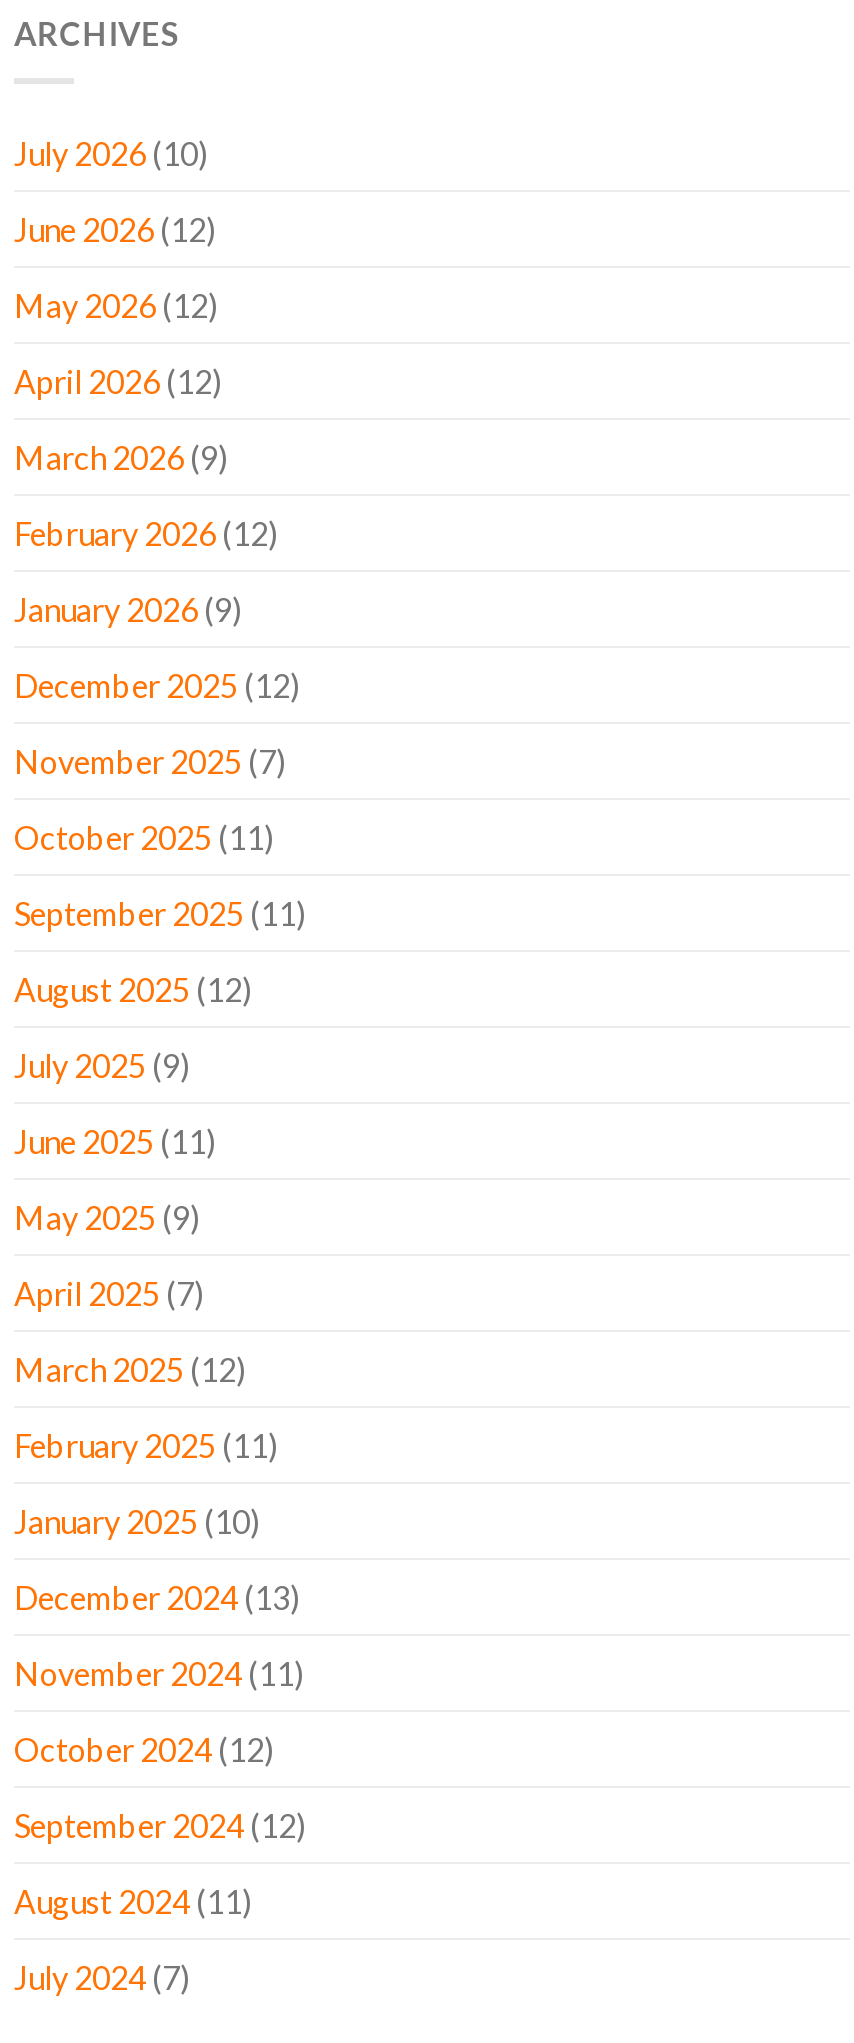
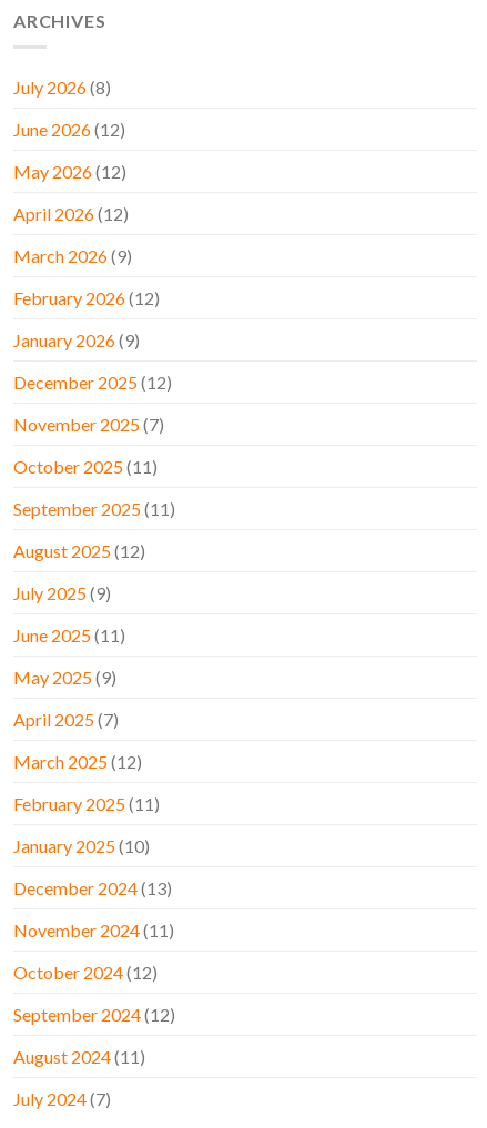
[14,135,208,173] July 2026 (10) -> [13,77,111,98] July 2026 (8)

